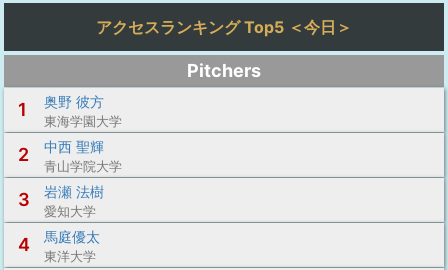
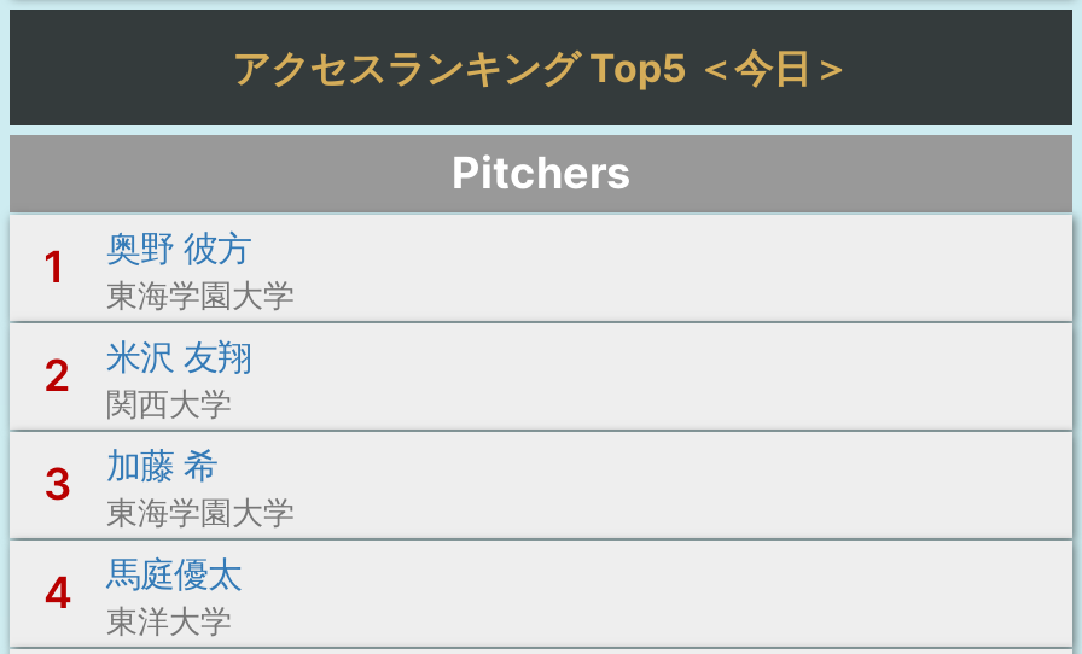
[44,138,122,174] 中西 聖輝 | 青山学院大学 -> [106,335,251,422] 米沢 友翔 | 関西大学
[44,183,104,219] 岩瀬 法樹 | 愛知大学 -> [106,444,295,531] 加藤 希 | 東海学園大学

